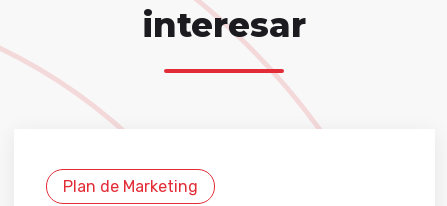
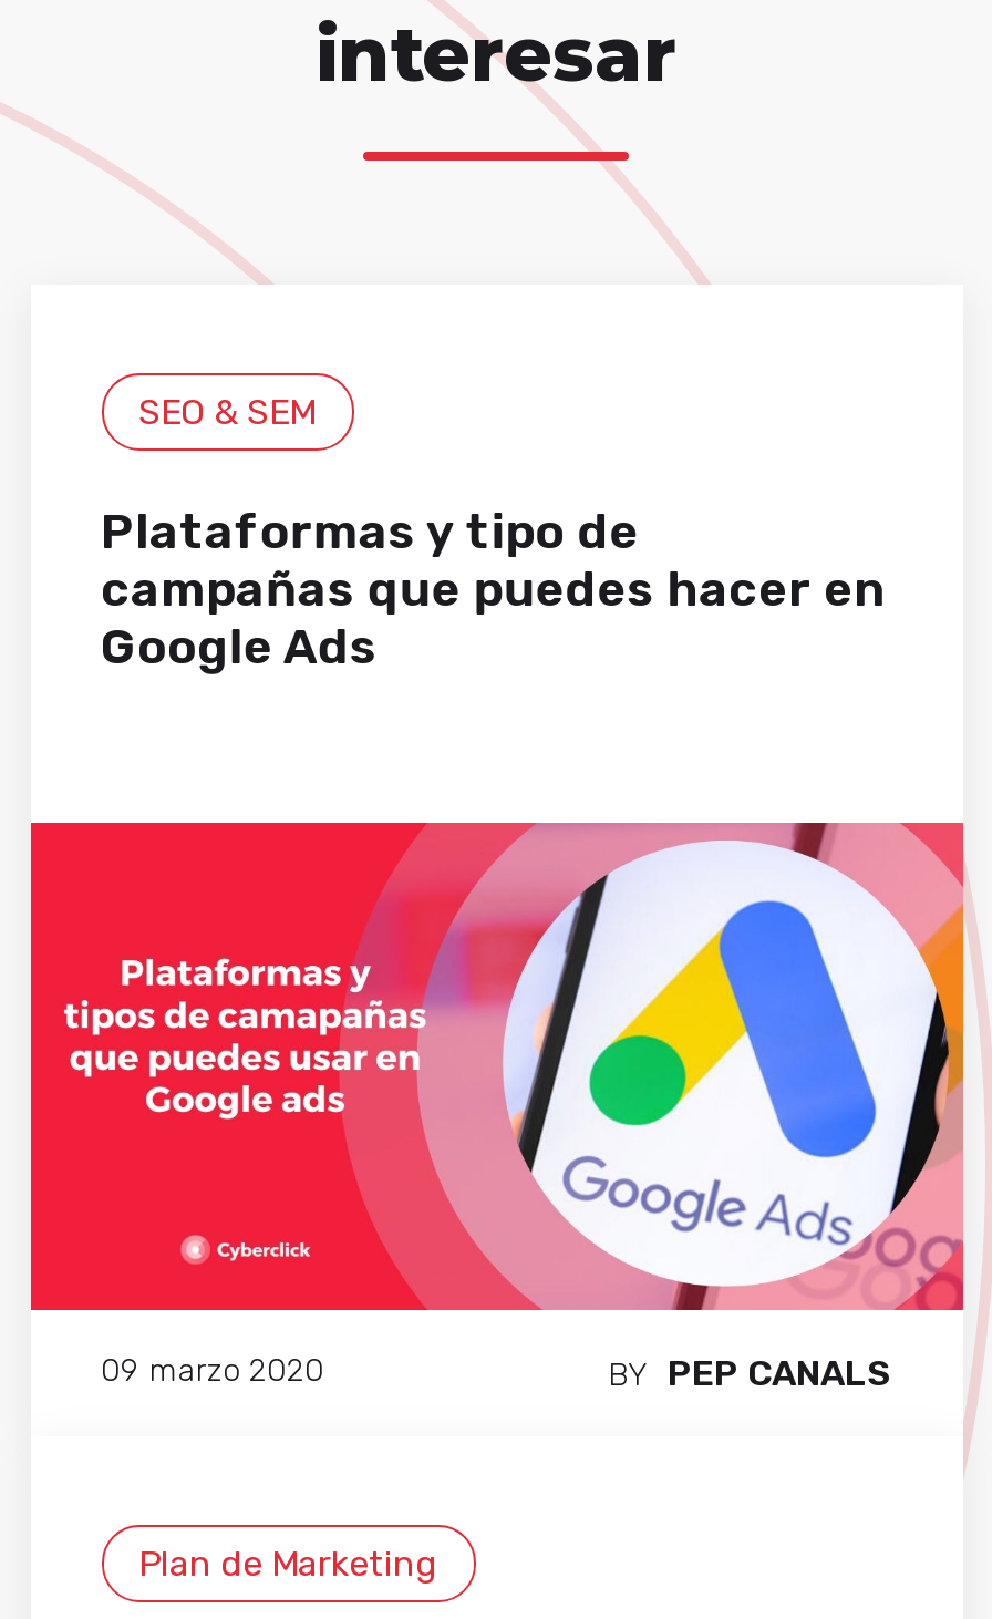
none -> [29,819,985,1440] [image] | 09 marzo 2020 | BY PEP CANALS
none -> [101,392,886,678] SEO & SEM | Plataformas y tipo de | campañas que puedes hacer en | Google Ads

